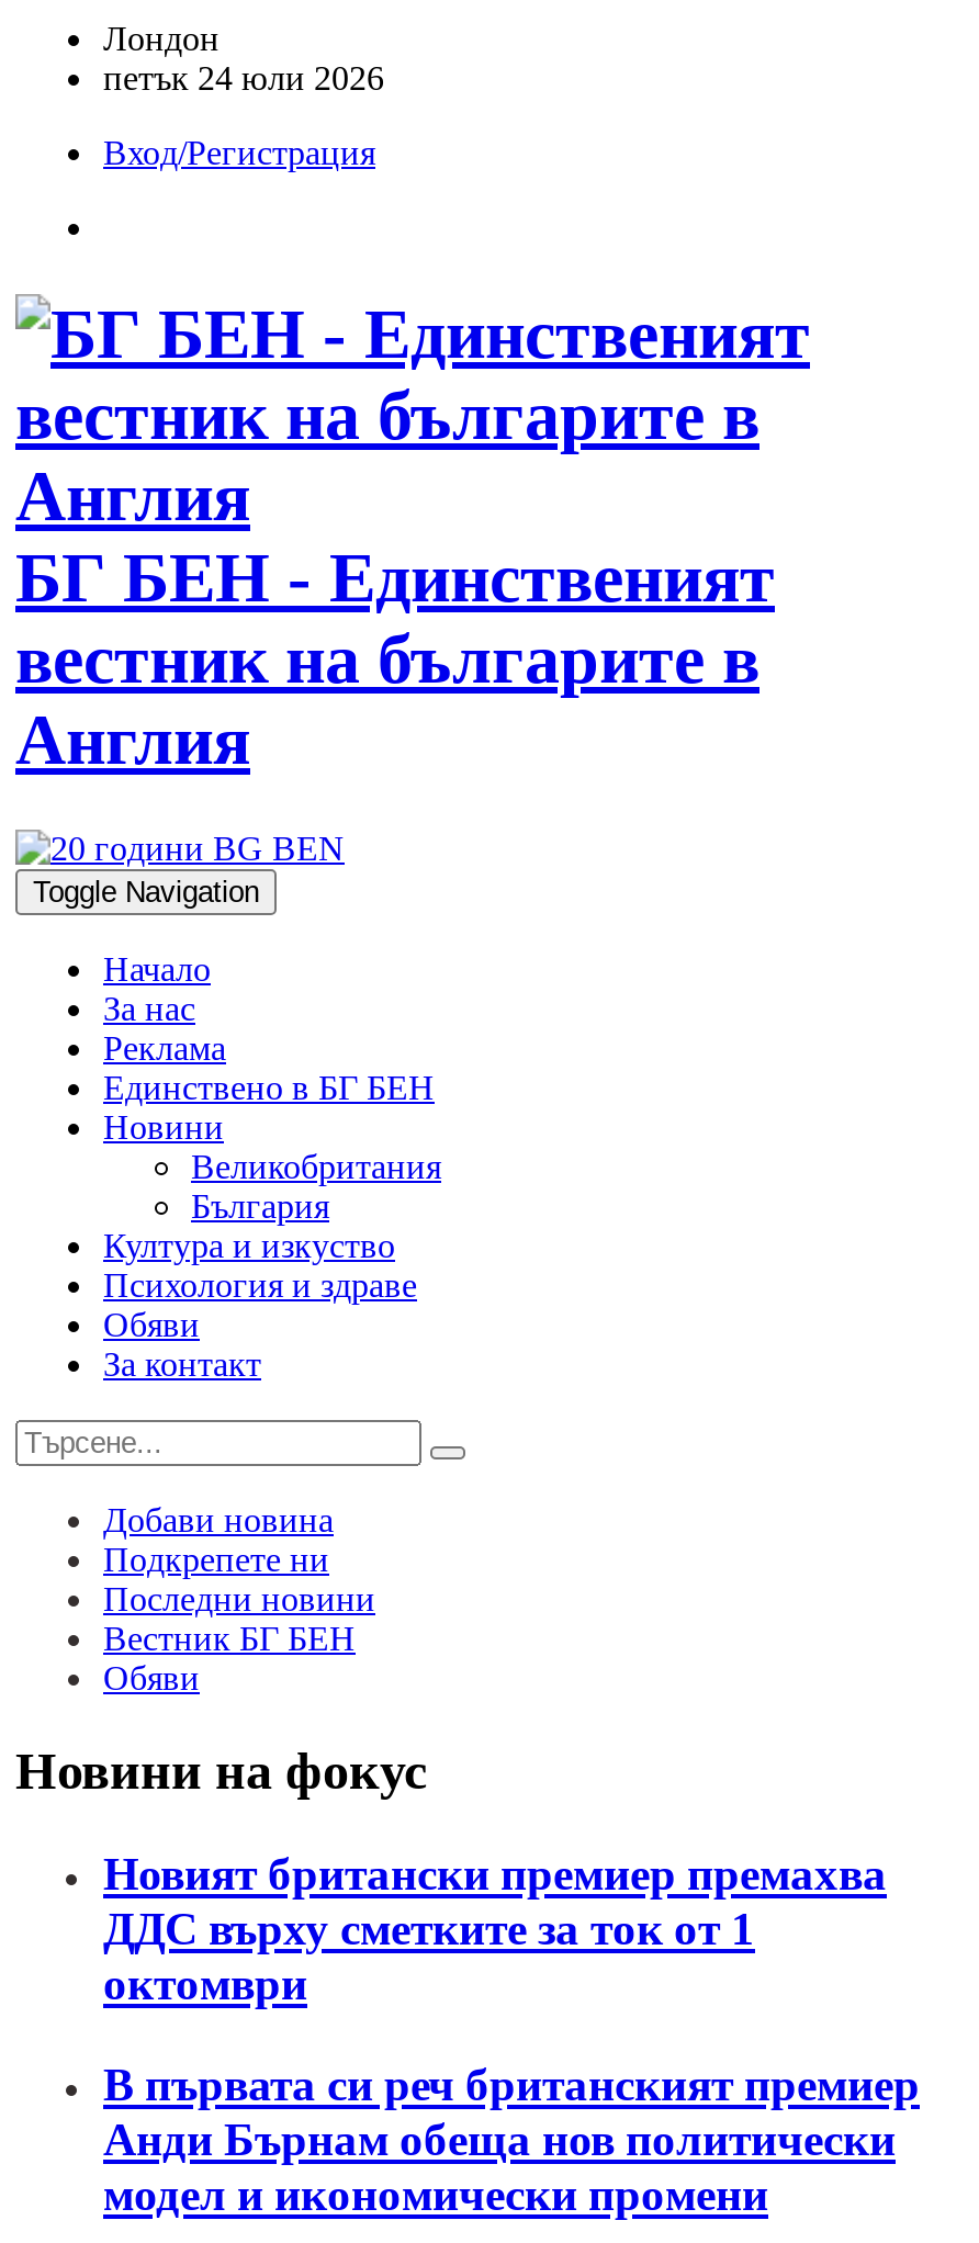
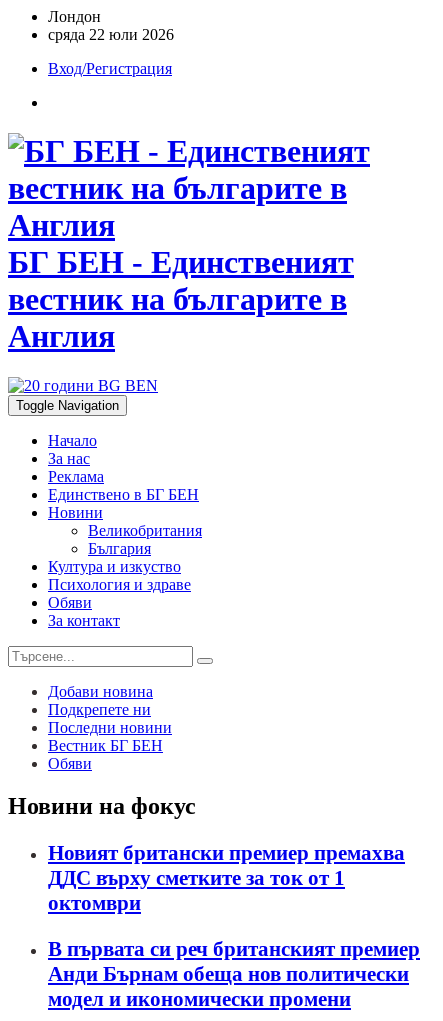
[103,59,384,97] петък 24 юли 2026 -> [48,26,174,43] сряда 22 юли 2026

